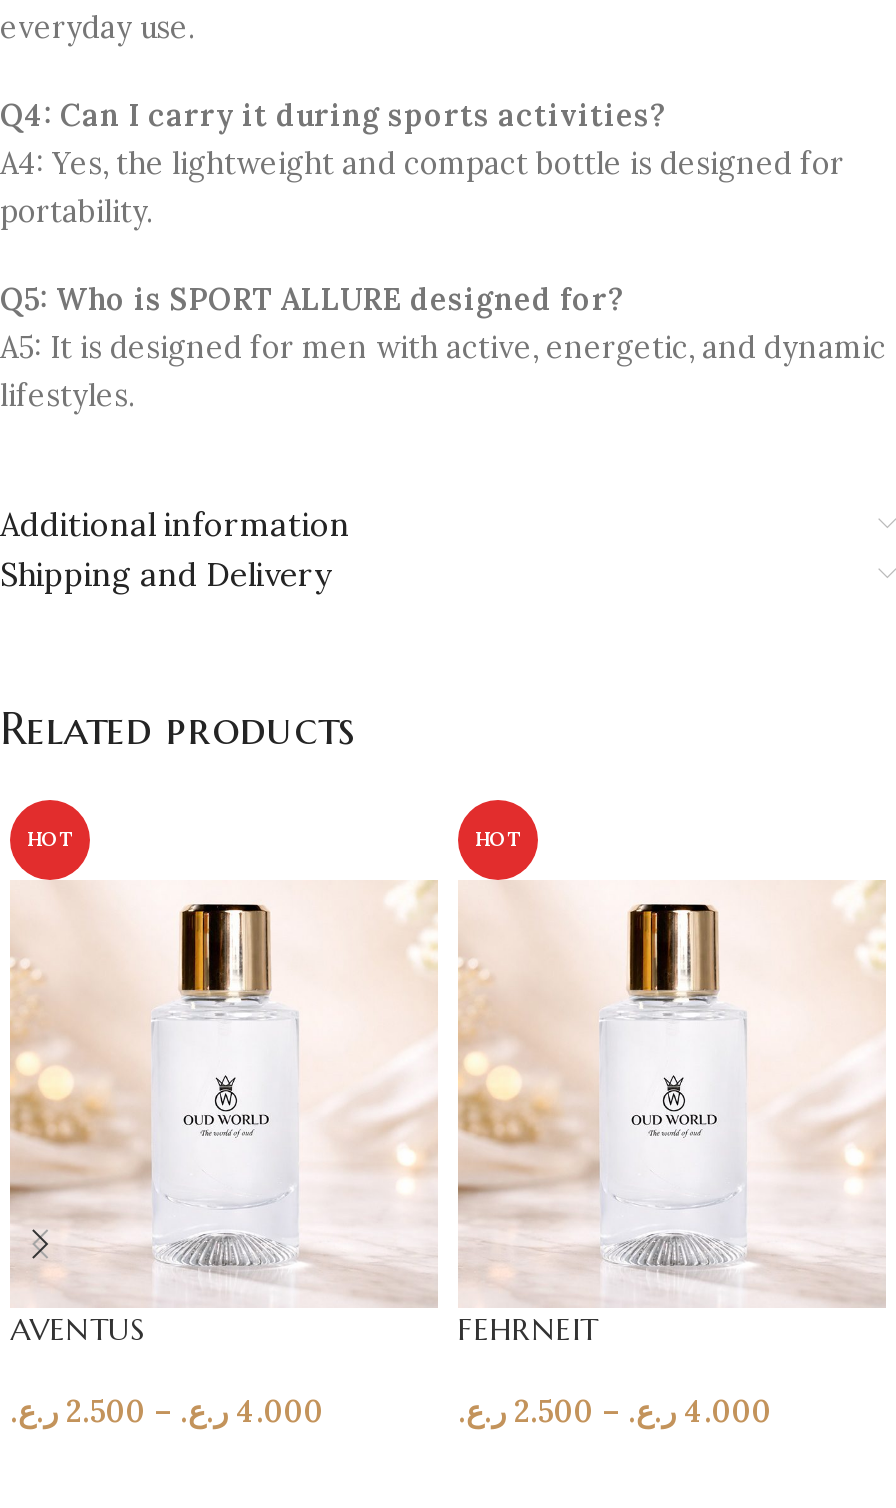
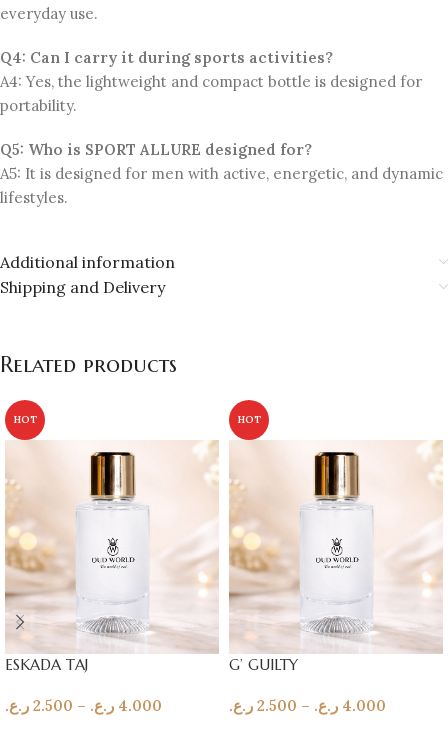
[10,1310,144,1348] AVENTUS -> [5,655,88,674] ESKADA TAJ
[458,1310,598,1348] FEHRNEIT -> [229,655,298,674] G’ GUILTY

